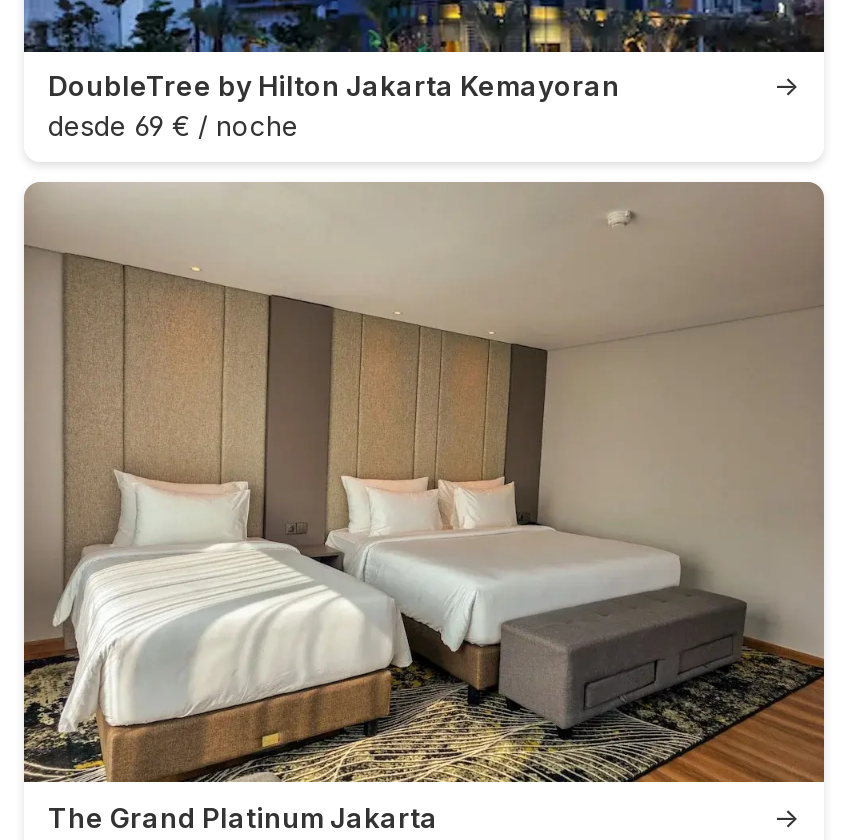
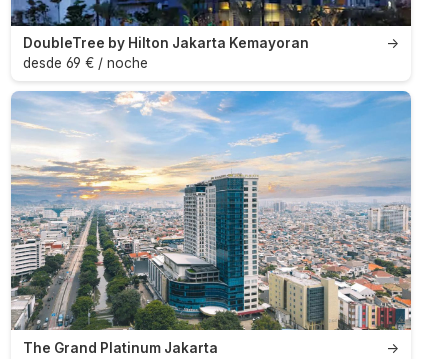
[22,180,826,784] [image] -> [11,90,412,331] [image]

